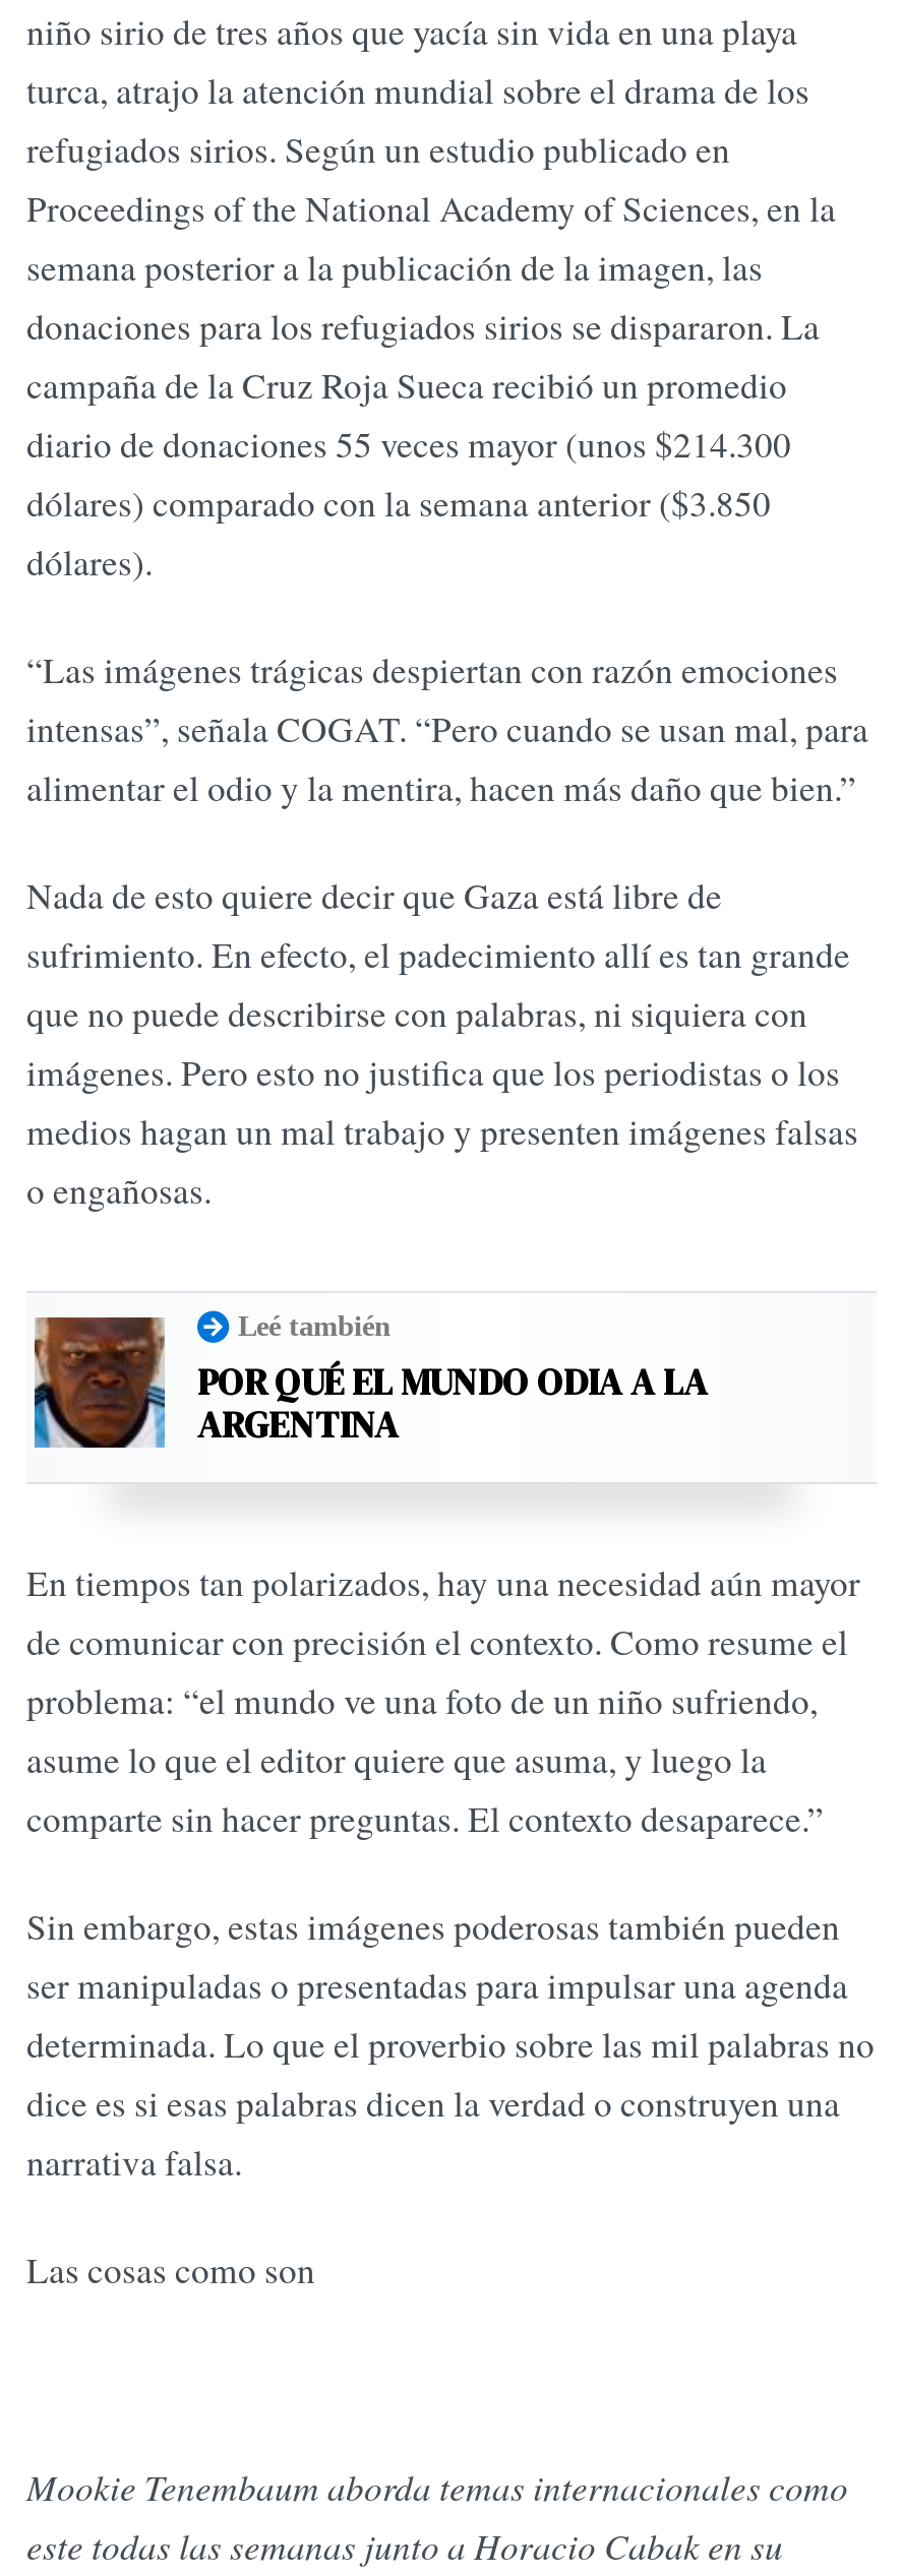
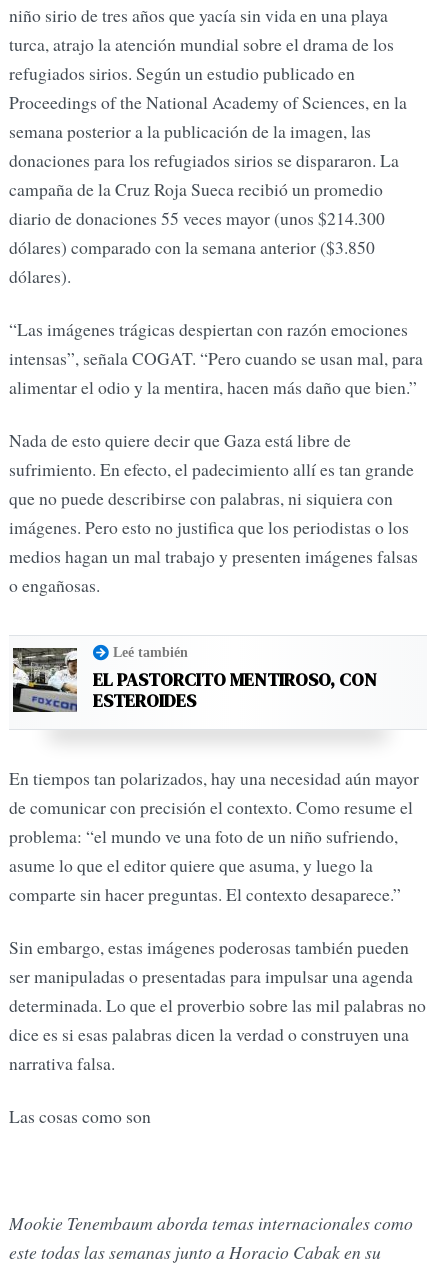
[33,1315,708,1450] [image] | POR QUÉ EL MUNDO ODIA A LA | ARGENTINA -> [12,647,377,713] [image] | EL PASTORCITO MENTIROSO, CON | ESTEROIDES

